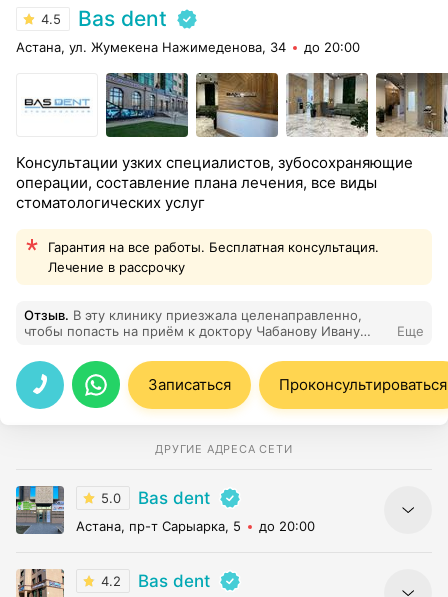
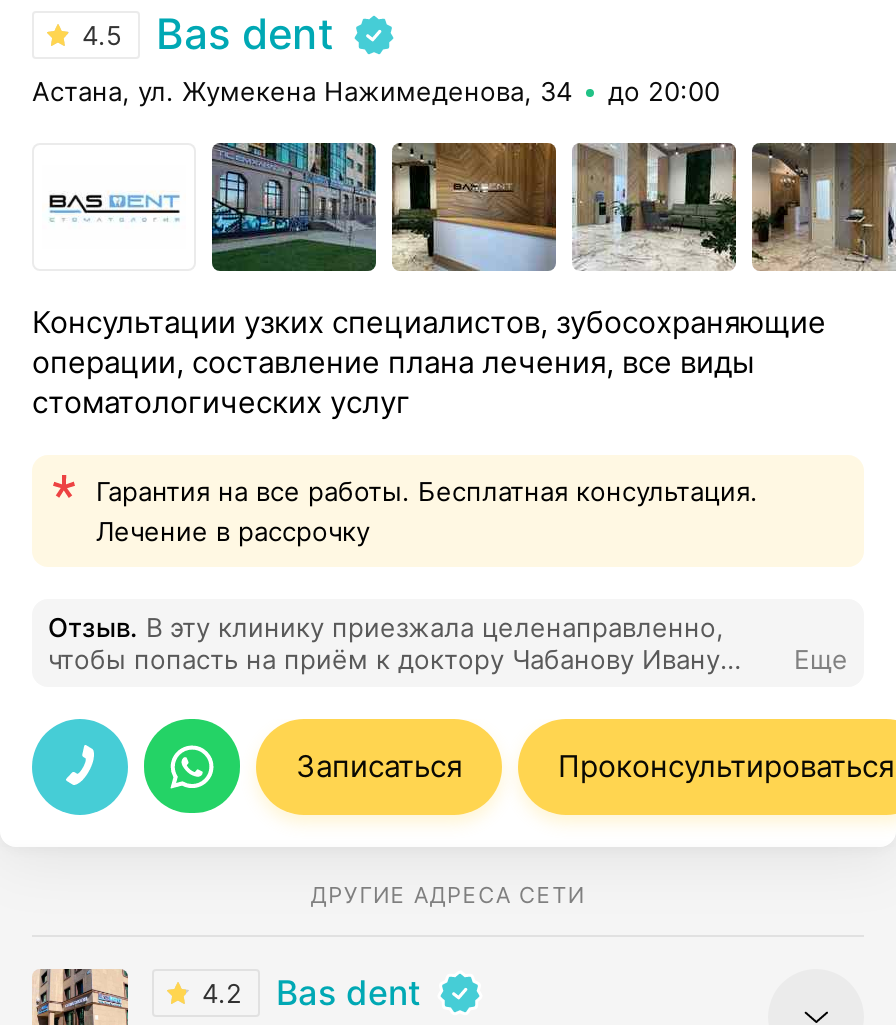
[15,485,315,535] [image] | 5.0 | Bas dent | Астана, пр-т Сарыарка, 5 | до 20:00 -> none

